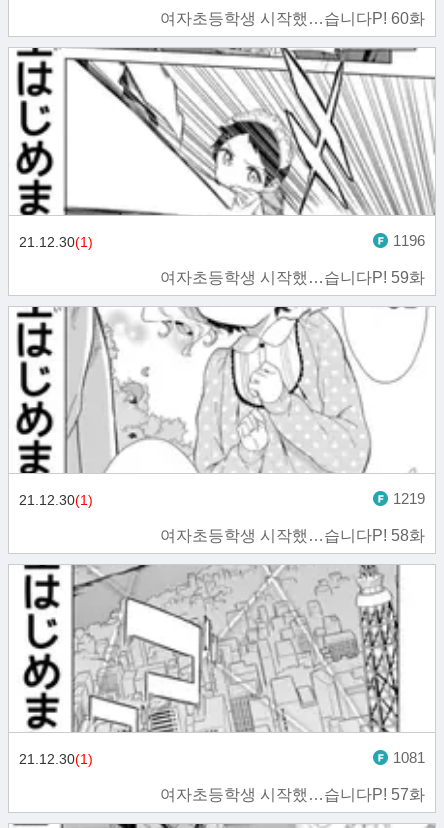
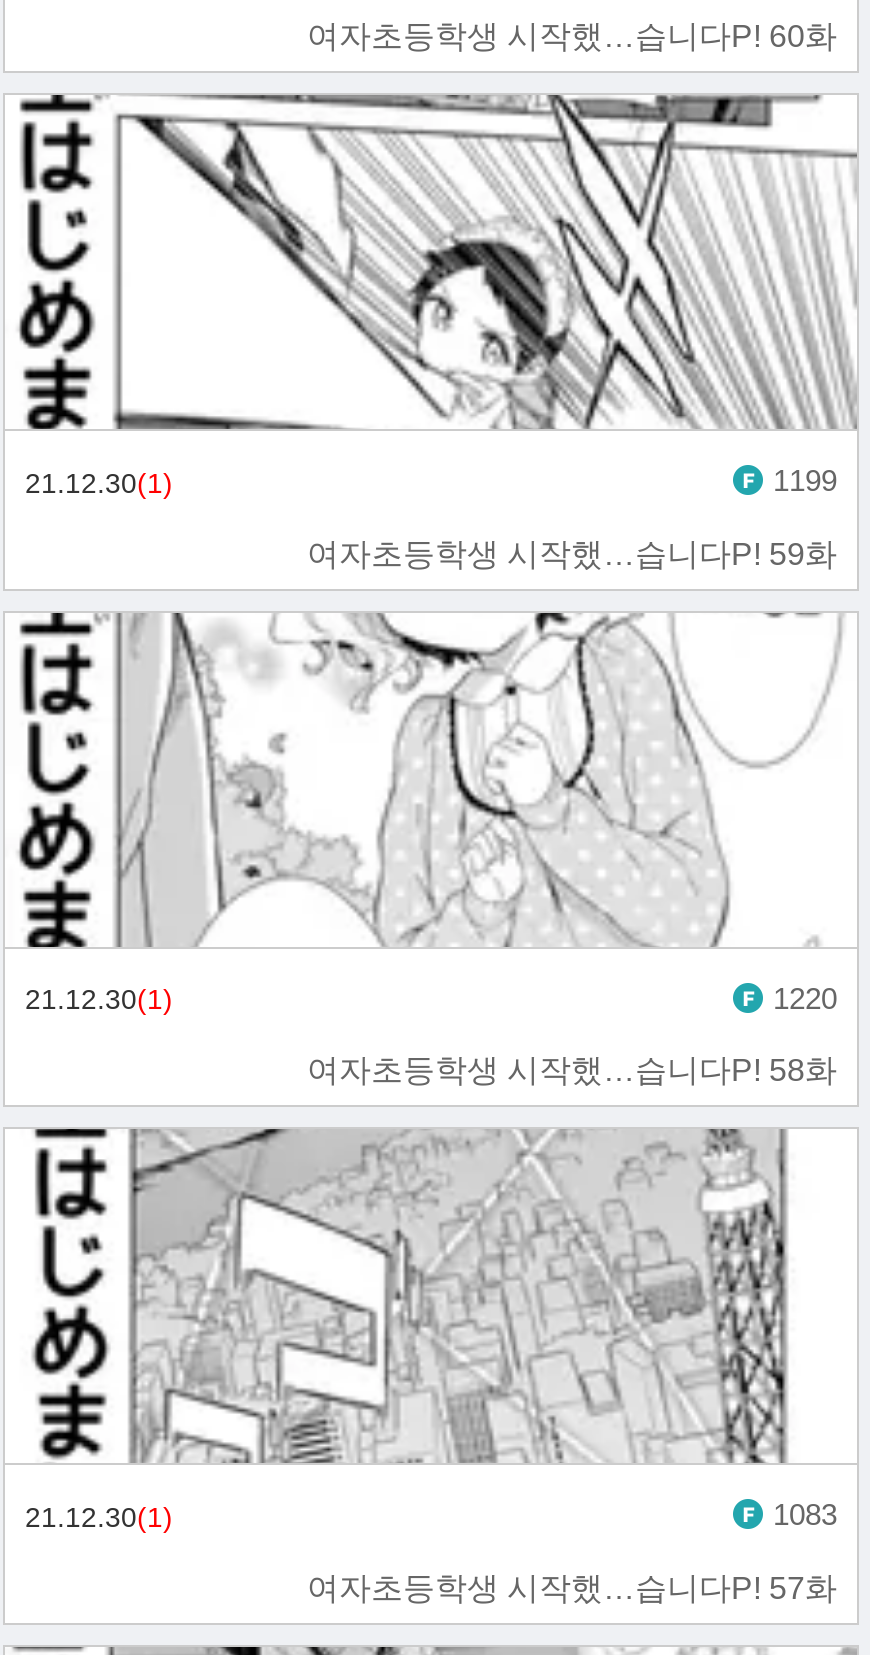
[393,232,425,249] 1196 -> [773,463,837,497] 1199
[393,490,425,507] 1219 -> [773,980,837,1014] 1220
[393,749,425,766] 1081 -> [773,1497,837,1531] 1083

